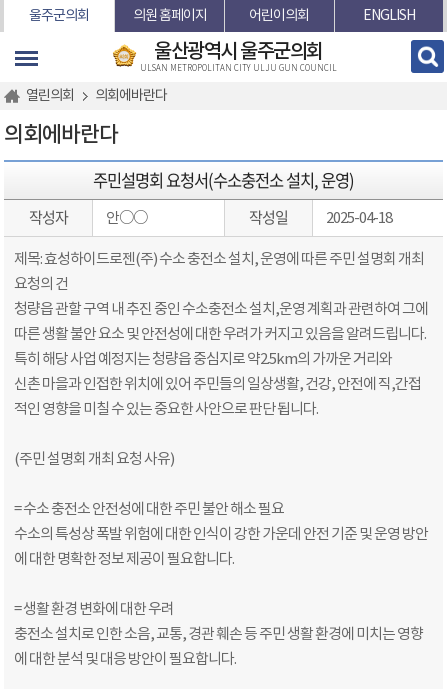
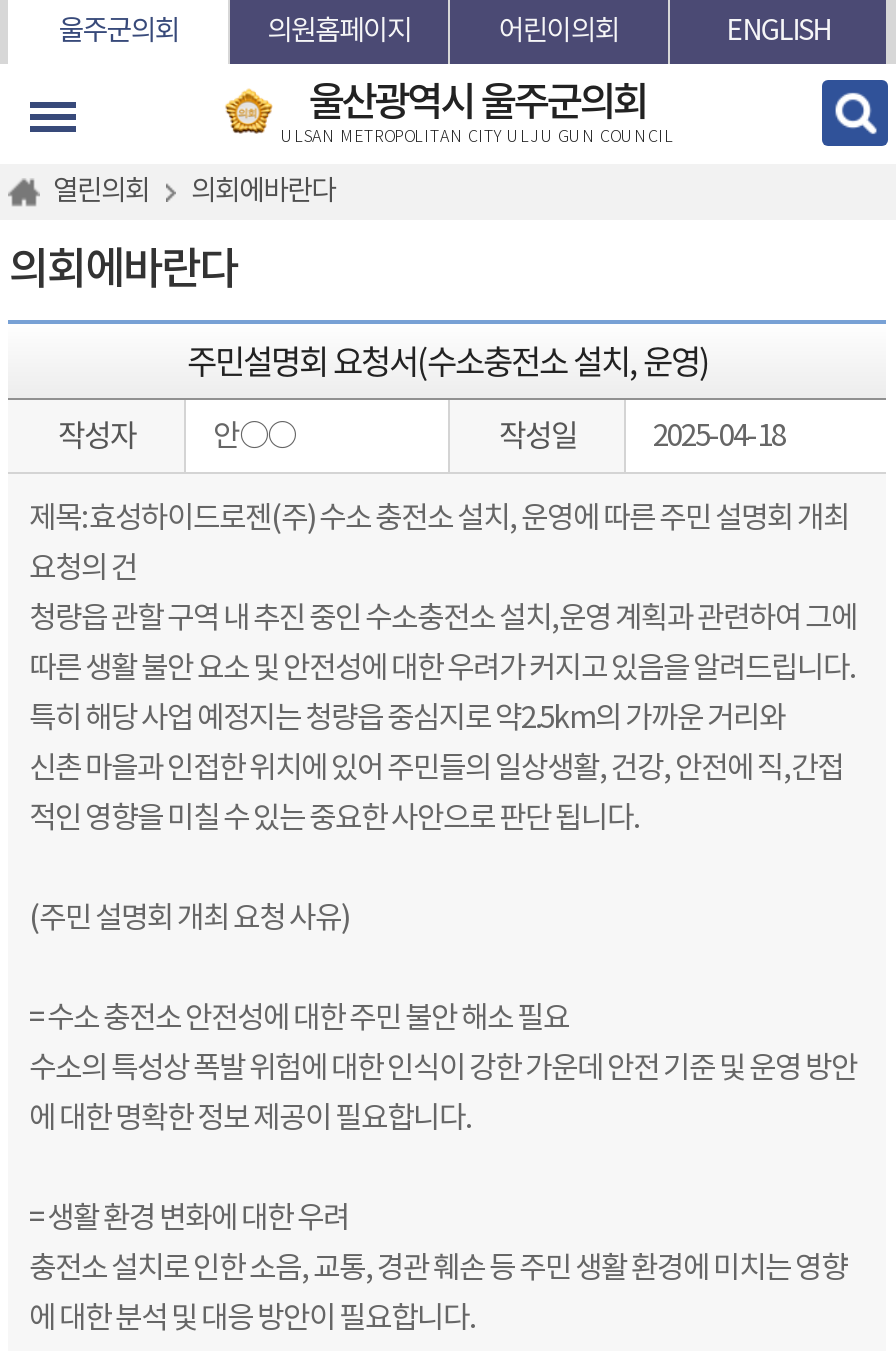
[133,8,207,24] 의원 홈페이지 -> [267,16,411,48] 의원홈페이지

